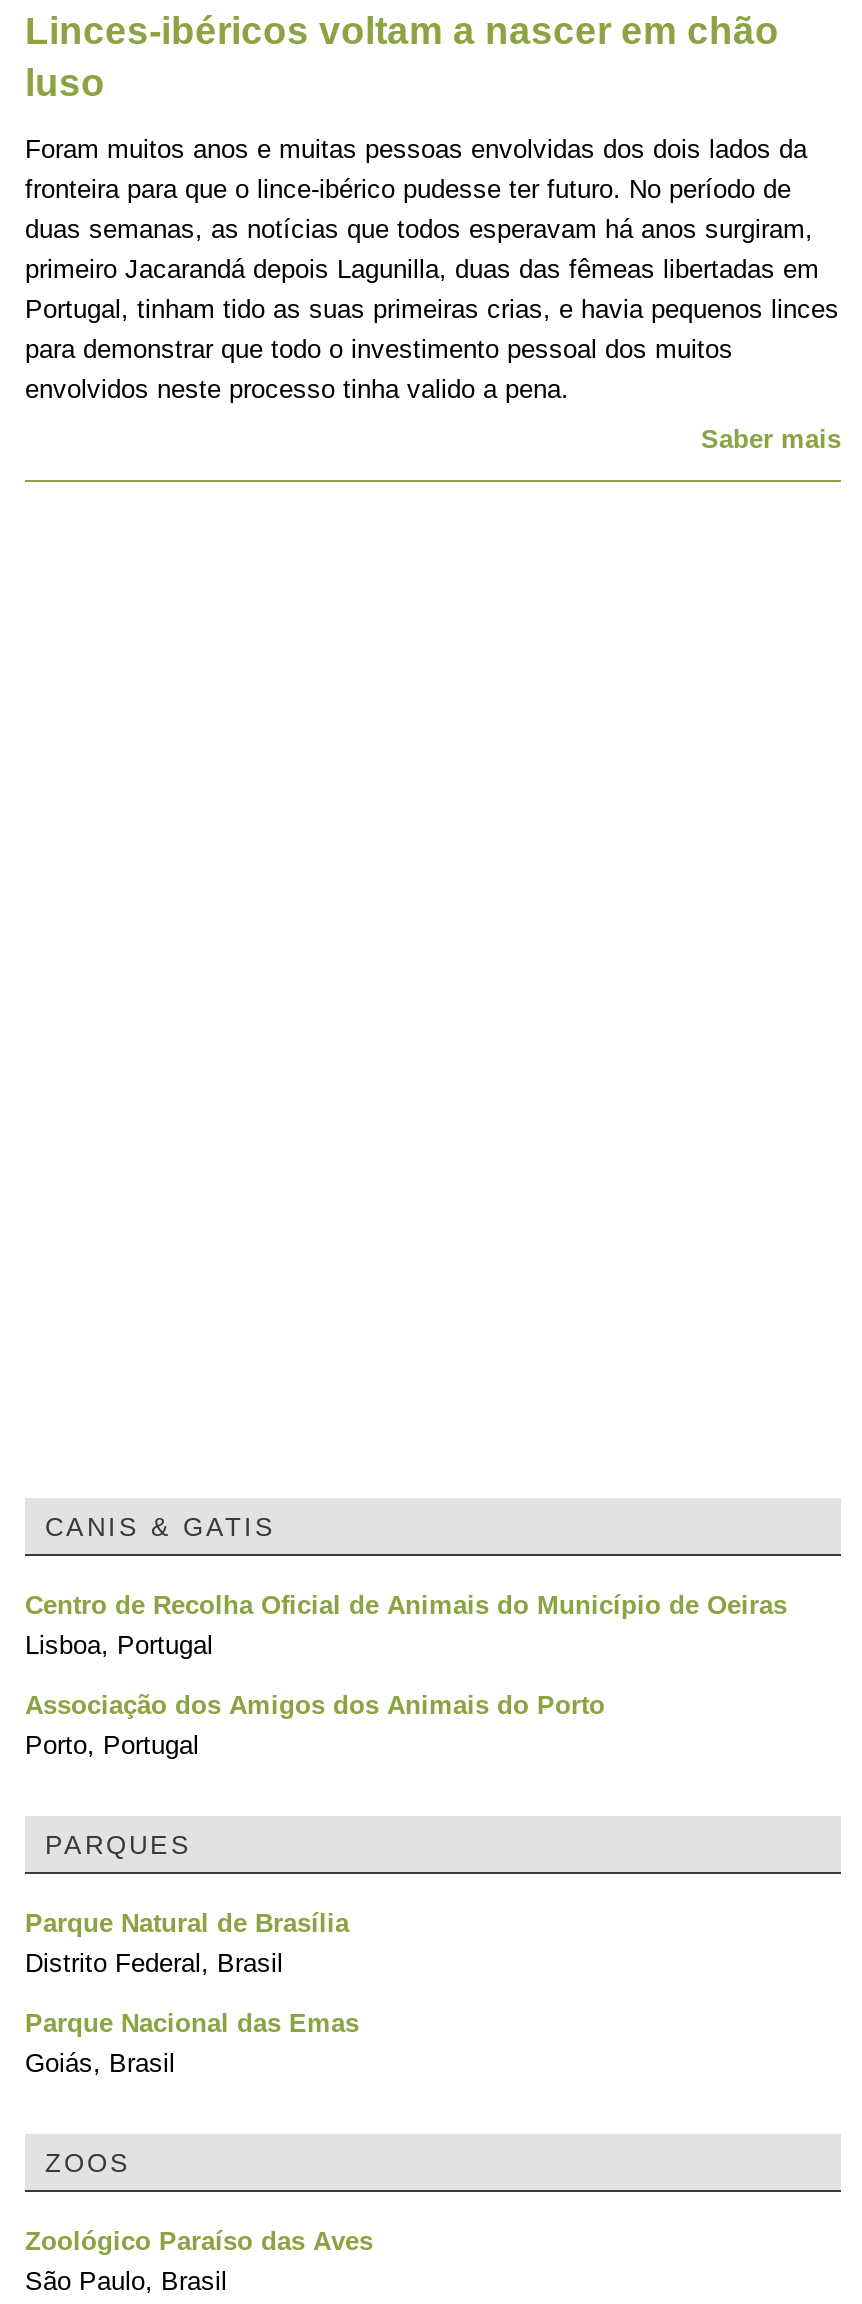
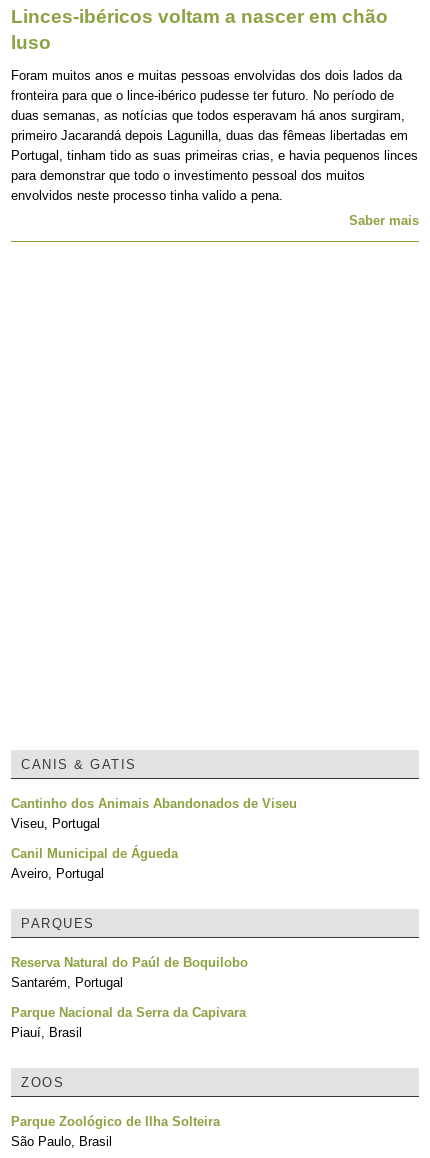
[25,1590,787,1660] Centro de Recolha Oficial de Animais do Município de Oeiras | Lisboa, Portugal -> [11,796,297,831] Cantinho dos Animais Abandonados de Viseu | Viseu, Portugal
[25,1690,605,1760] Associação dos Amigos dos Animais do Porto | Porto, Portugal -> [11,846,178,881] Canil Municipal de Águeda | Aveiro, Portugal
[25,1908,349,1978] Parque Natural de Brasília | Distrito Federal, Brasil -> [11,955,248,990] Reserva Natural do Paúl de Boquilobo | Santarém, Portugal
[25,2008,359,2078] Parque Nacional das Emas | Goiás, Brasil -> [11,1005,246,1040] Parque Nacional da Serra da Capivara | Piauí, Brasil
[25,2226,373,2256] Zoológico Paraíso das Aves -> [11,1114,220,1129] Parque Zoológico de Ilha Solteira

